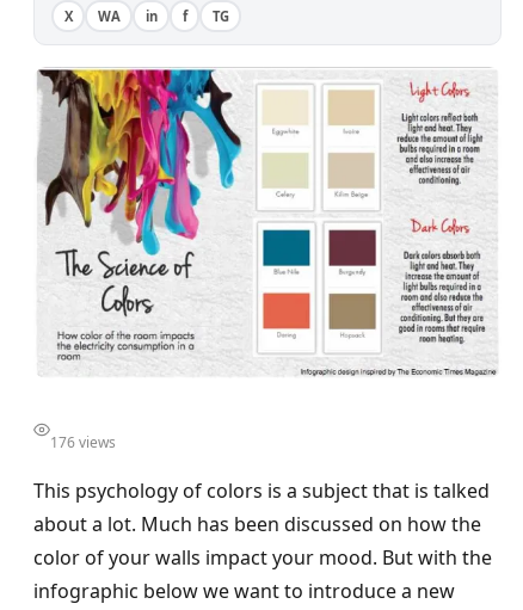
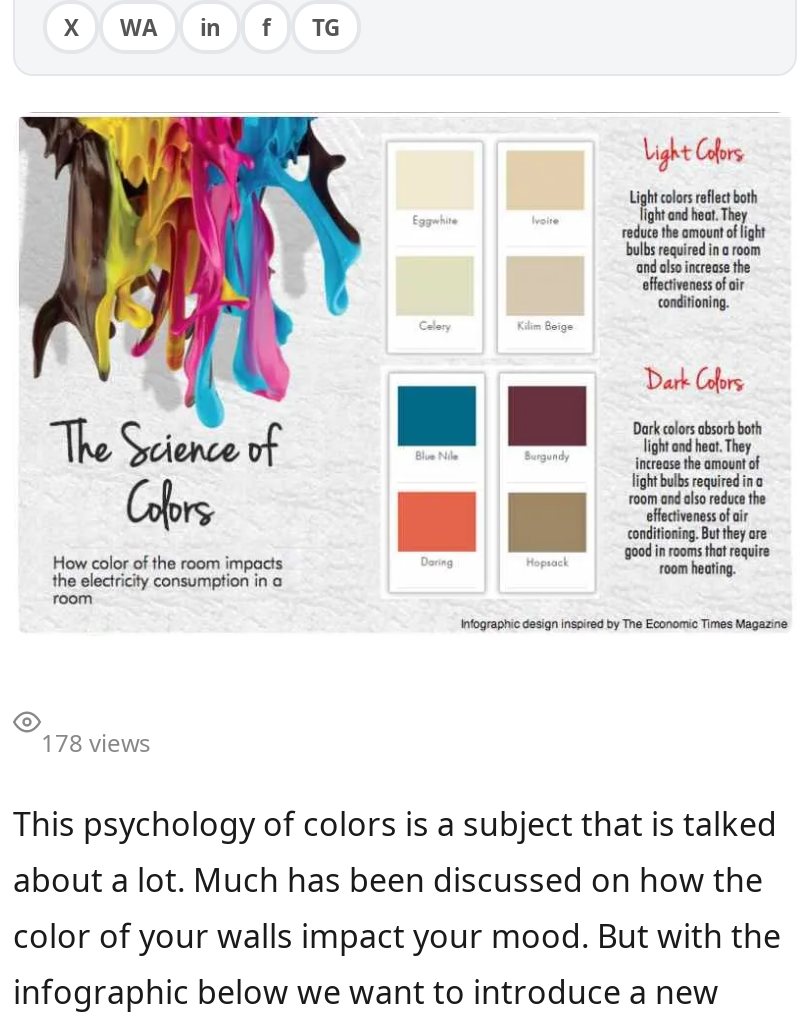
[50,432,116,453] 176 views -> [41,725,151,759] 178 views

